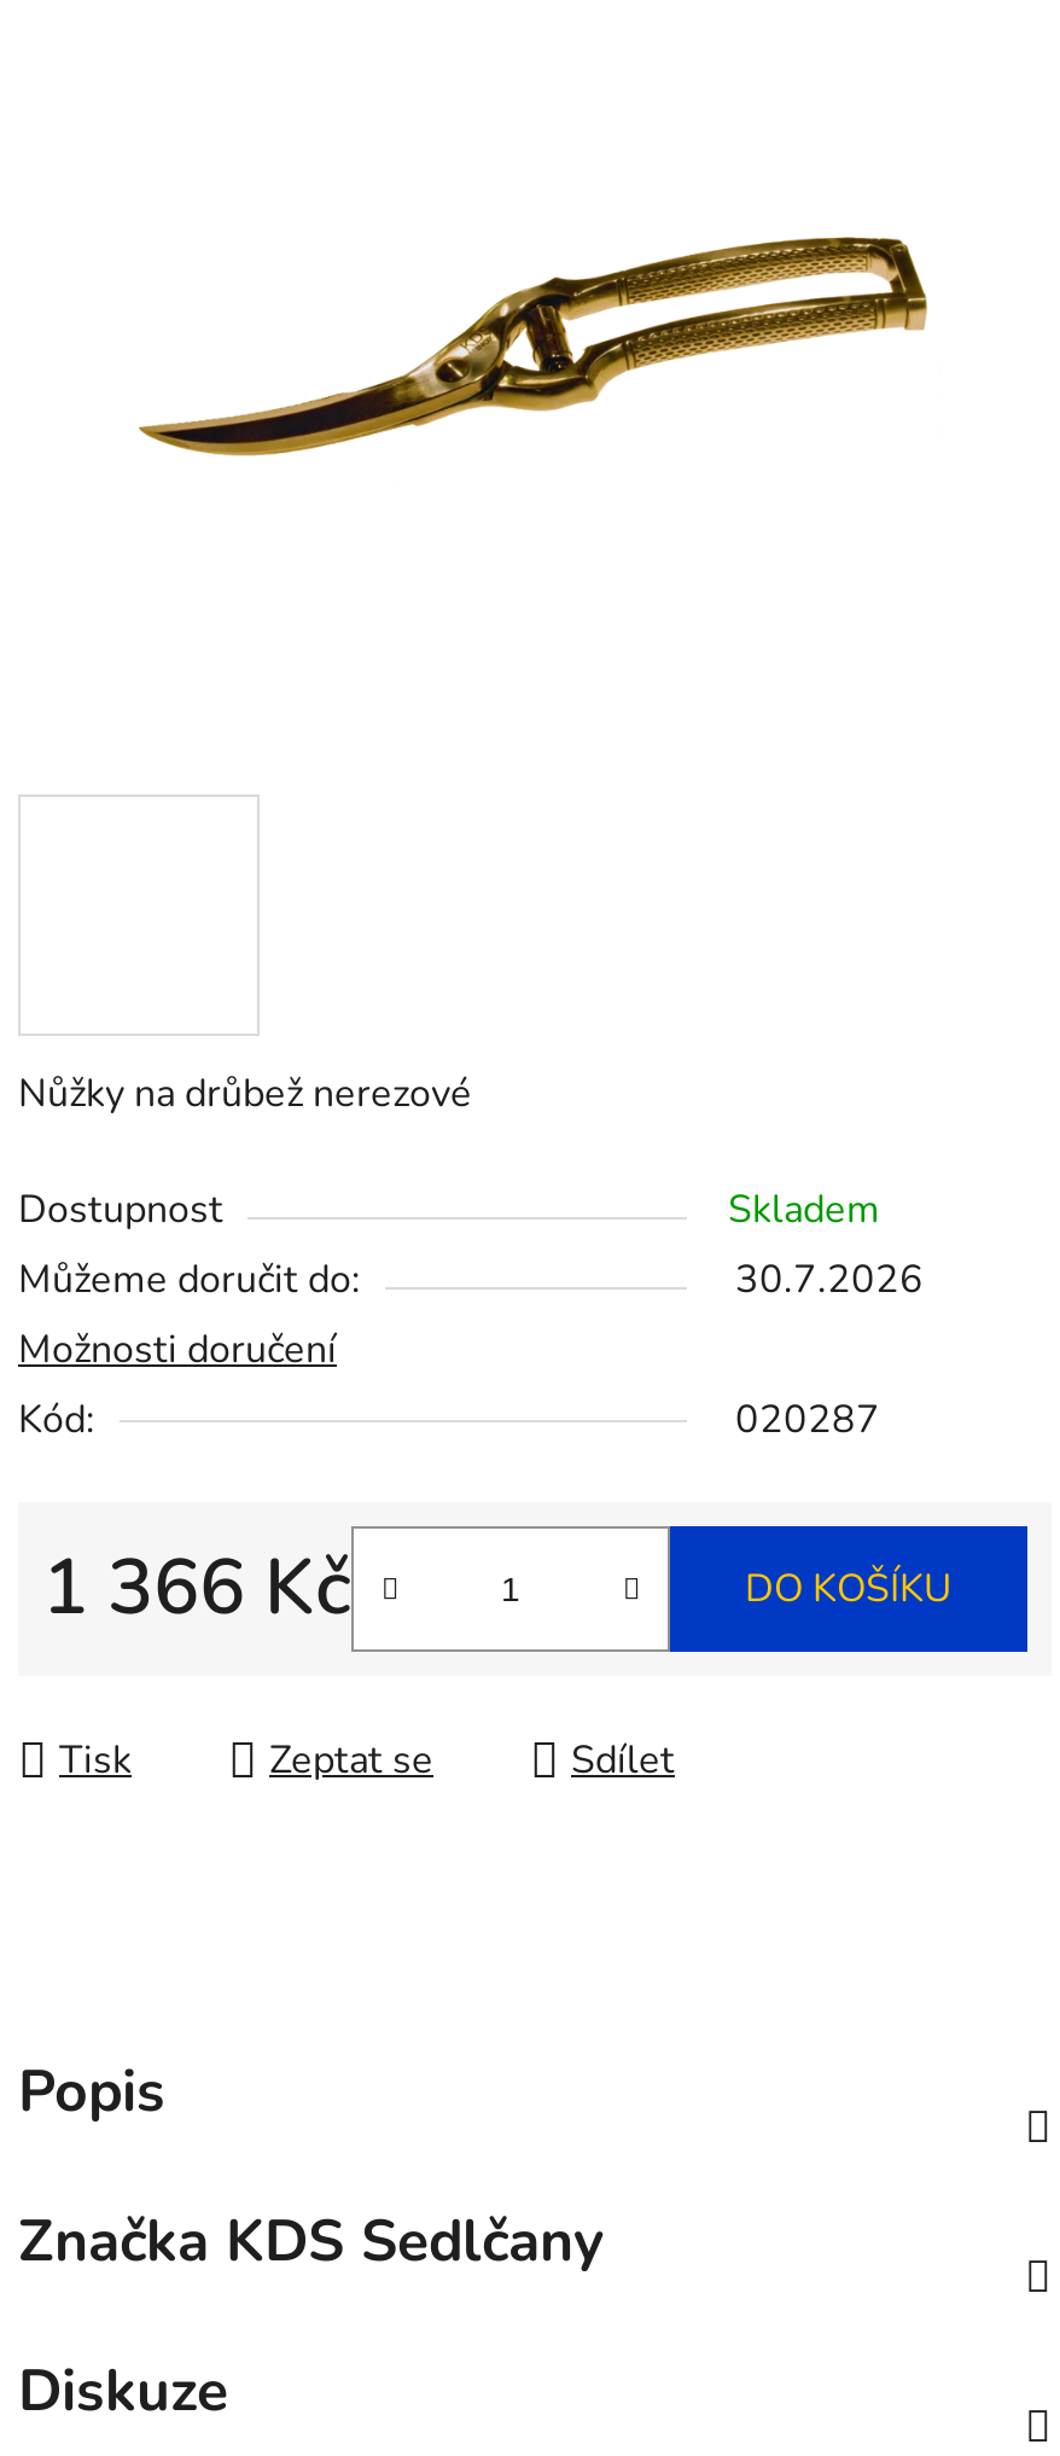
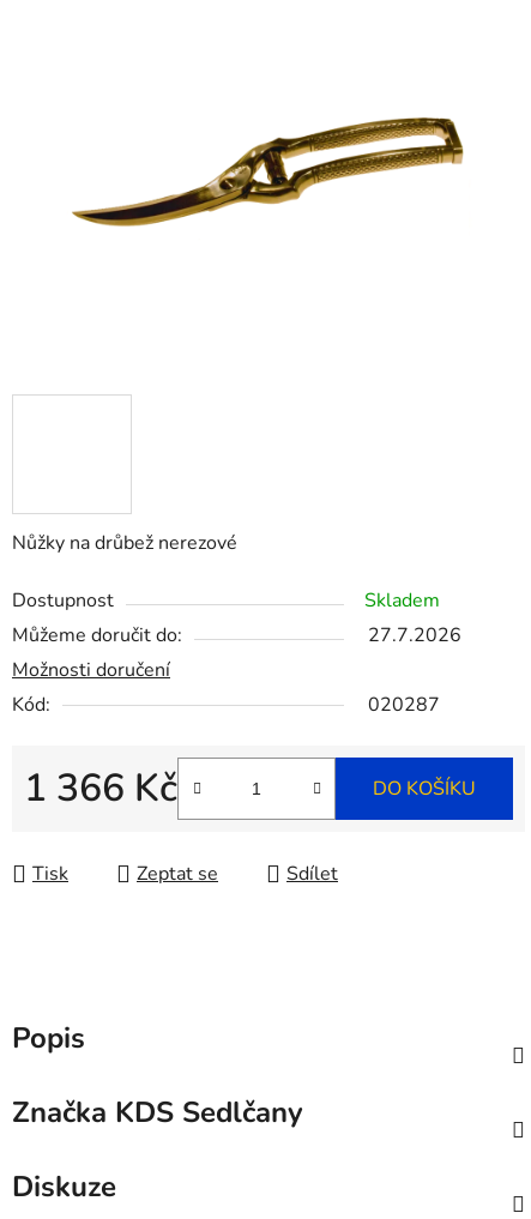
[735,1254,924,1307] 30.7.2026 -> [368,622,461,649] 27.7.2026

